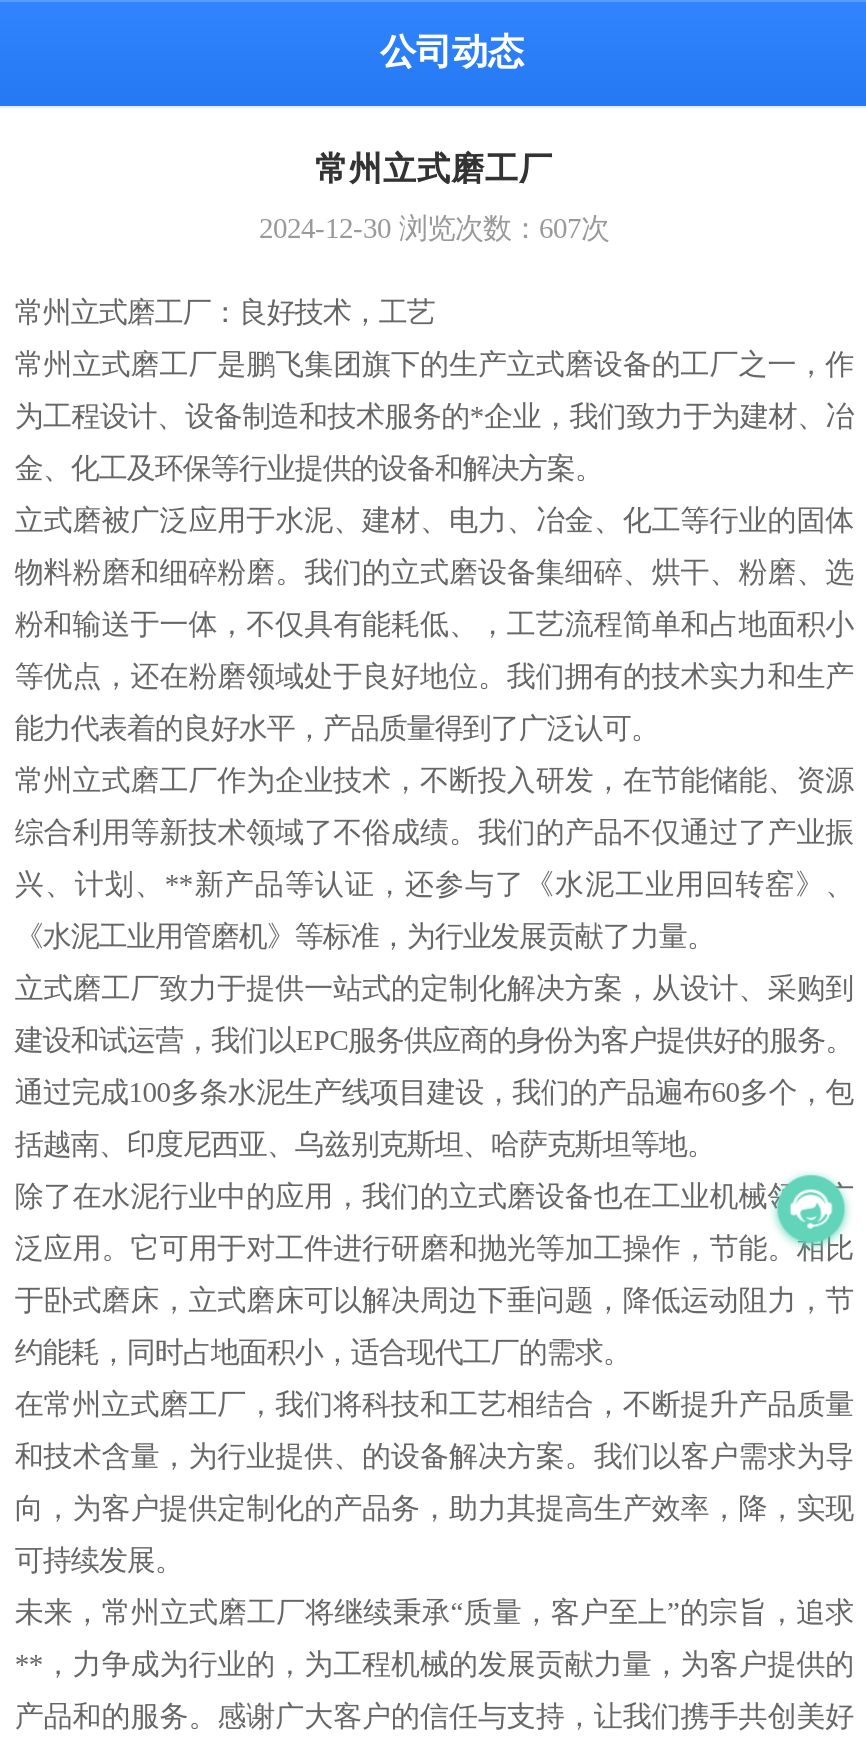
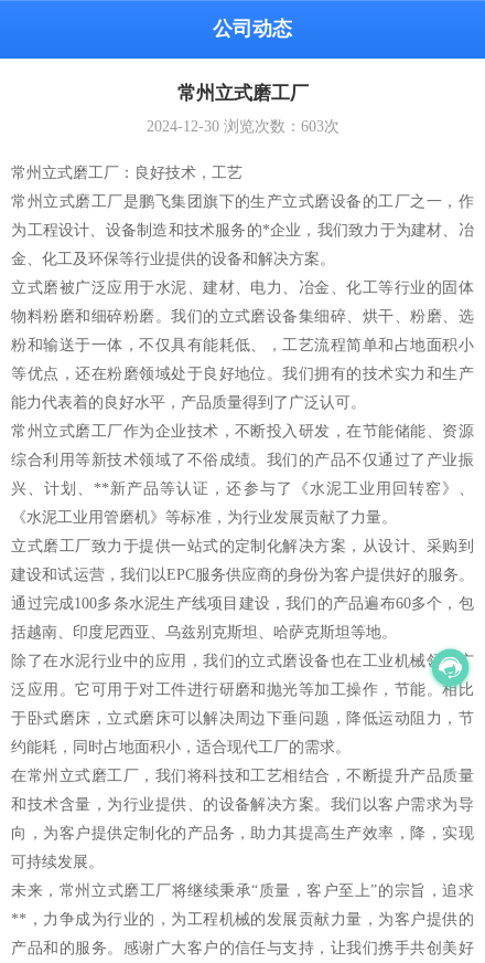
[259,211,609,243] 2024-12-30浏览次数：607次 -> [146,117,339,134] 2024-12-30浏览次数：603次

